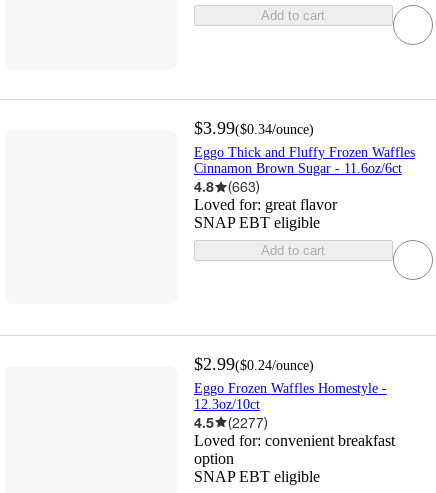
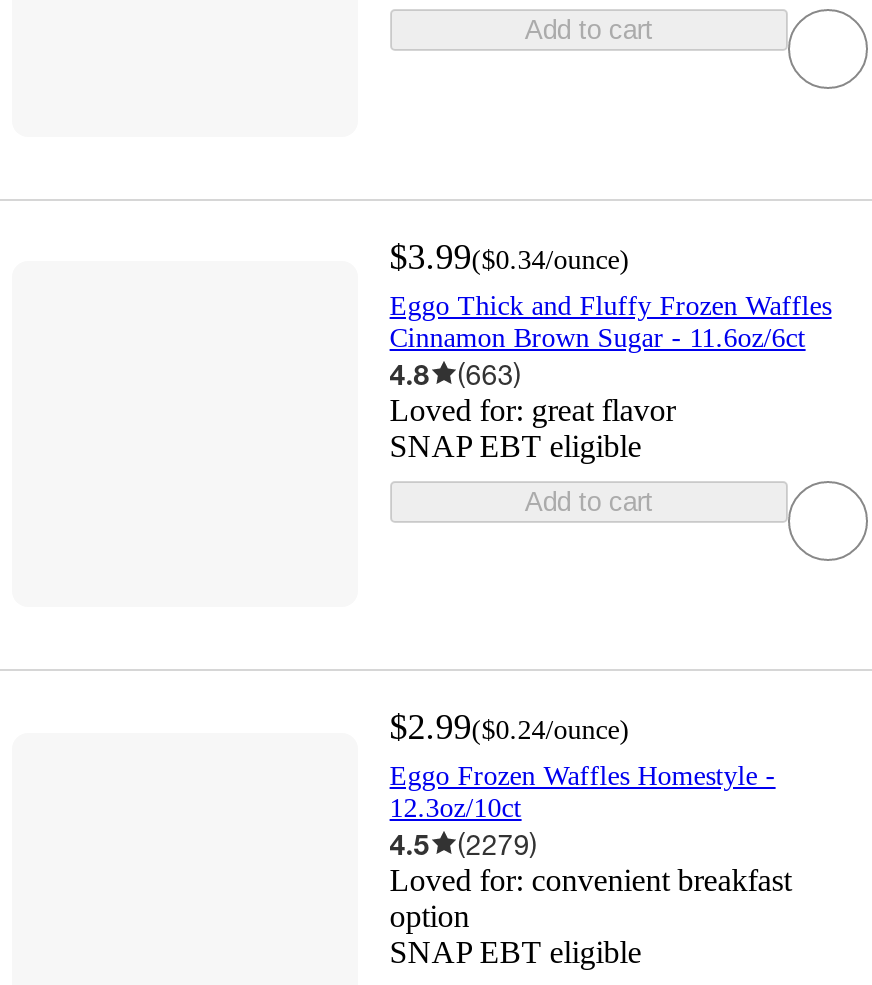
[194,413,268,430] 4.5 (2277) -> [390,826,538,860] 4.5 (2279)

